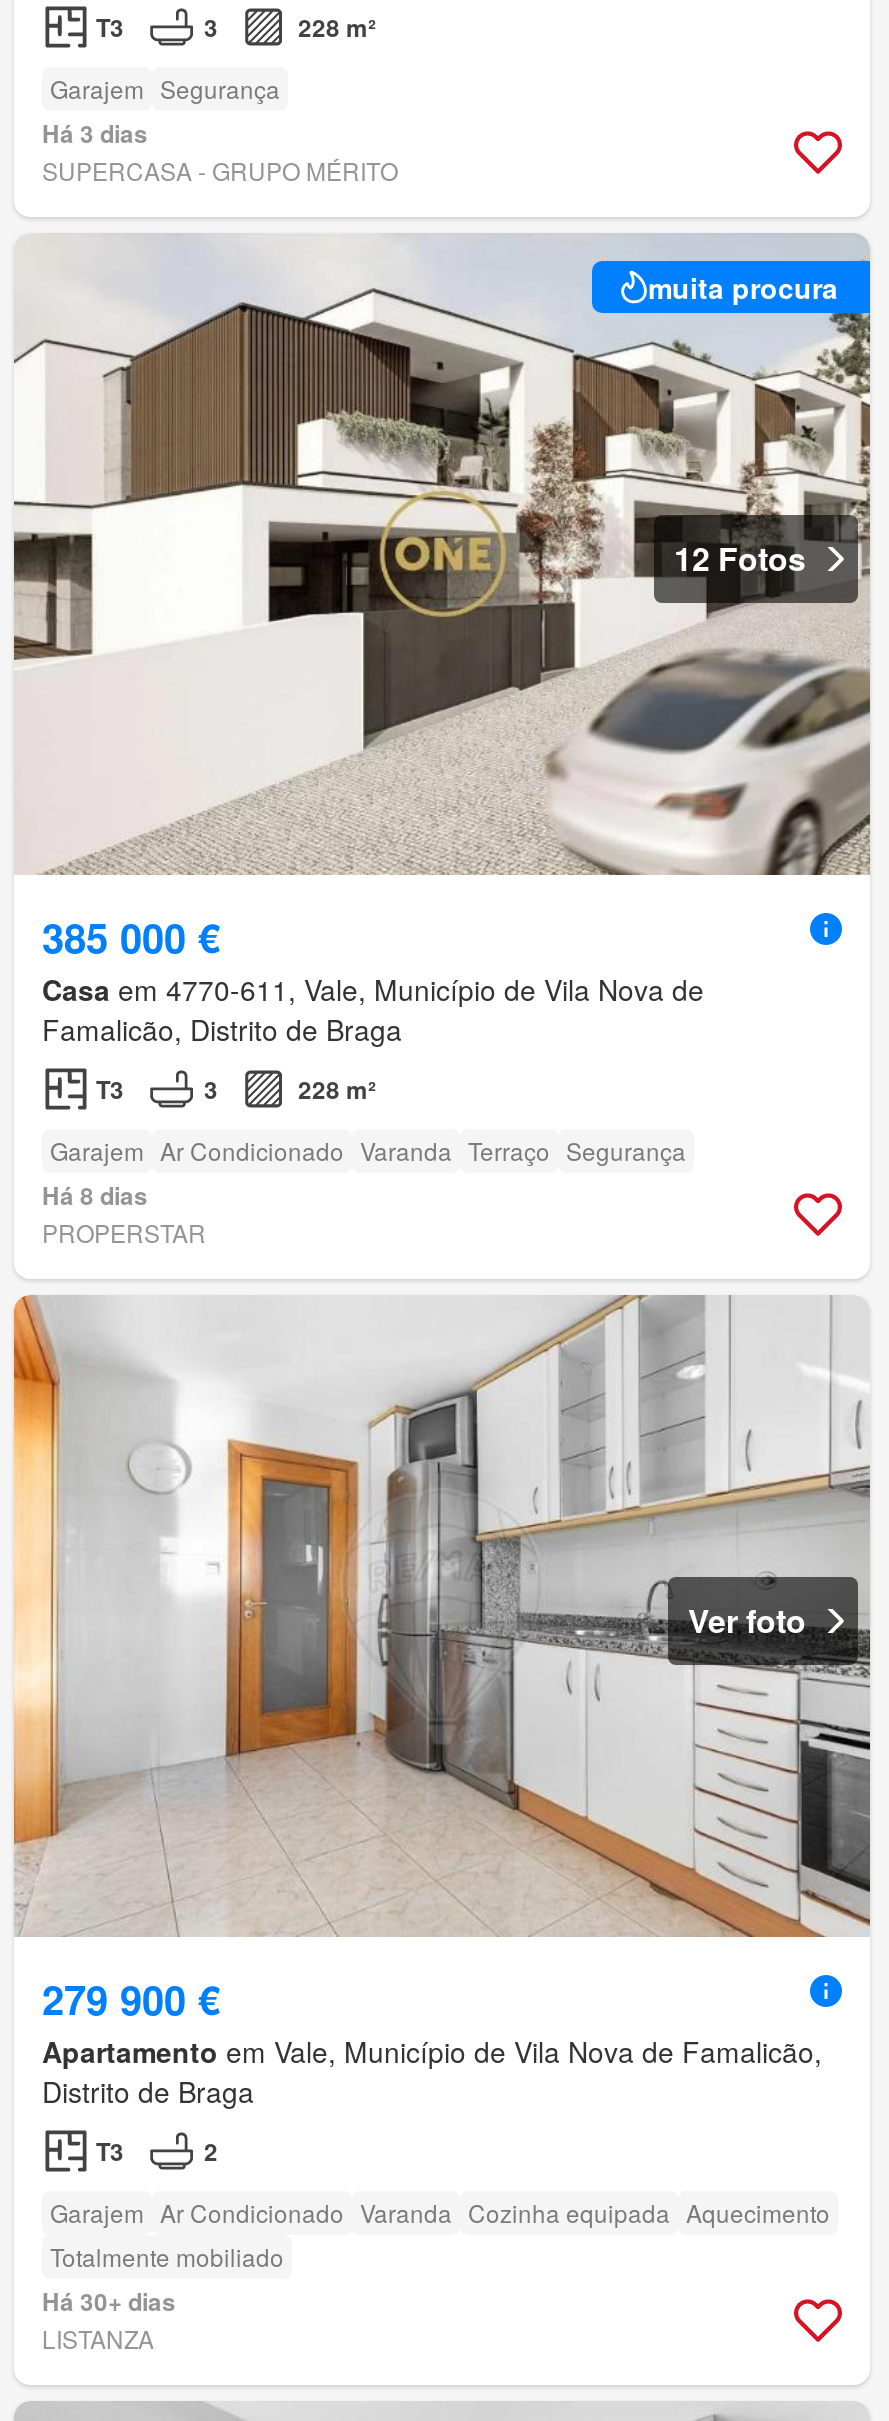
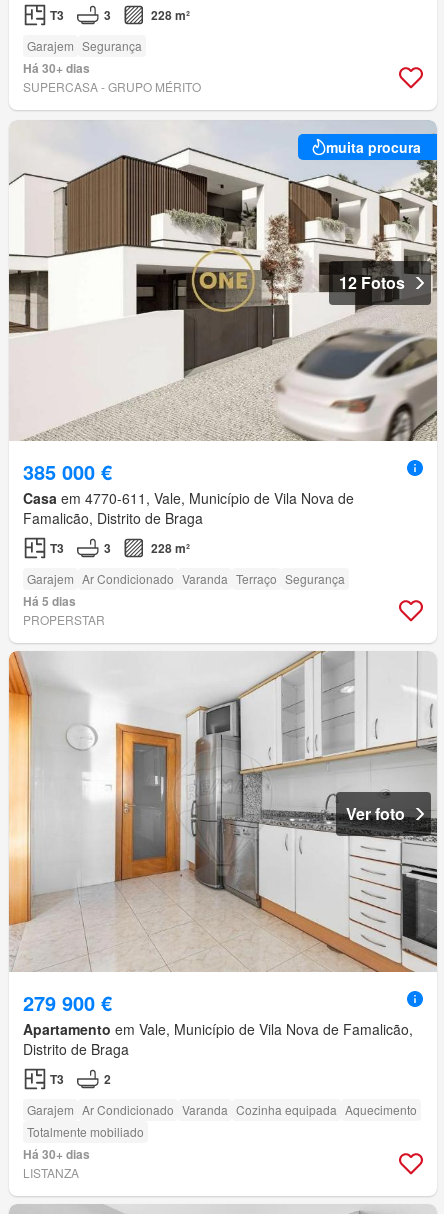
[42,115,148,151] Há 3 dias -> [23,59,90,77] Há 30+ dias
[42,1177,148,1213] Há 8 dias -> [23,592,76,610] Há 5 dias

